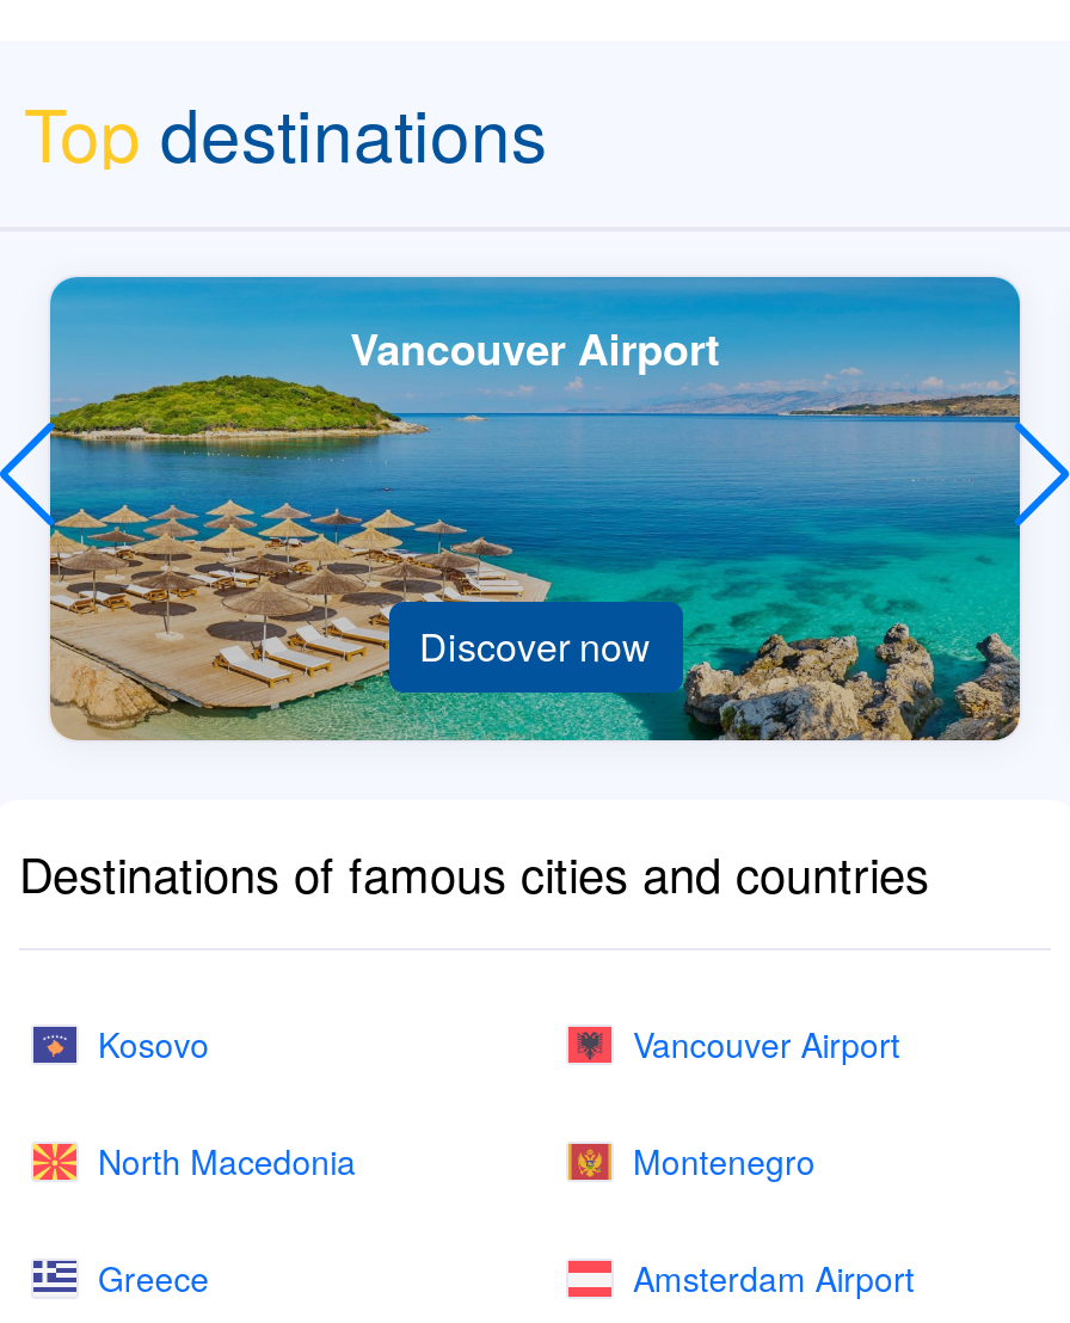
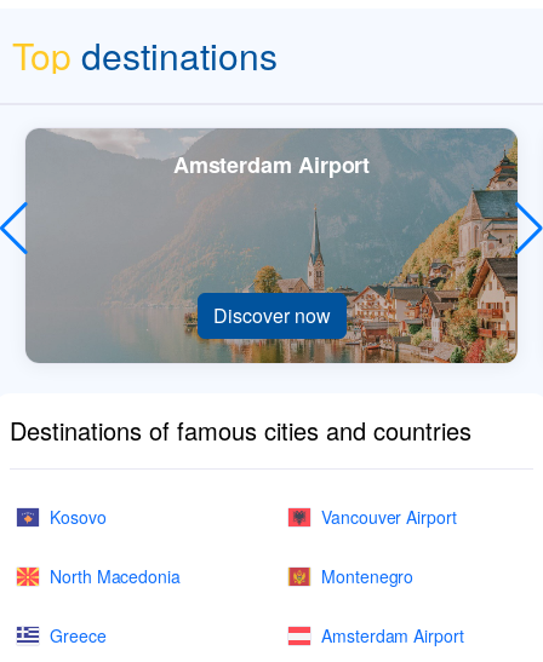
[48,275,1022,743] [image] | Vancouver Airport -> [25,128,519,364] [image] | Amsterdam Airport

